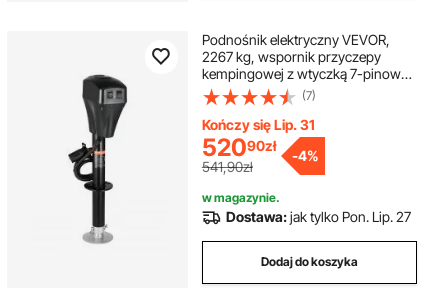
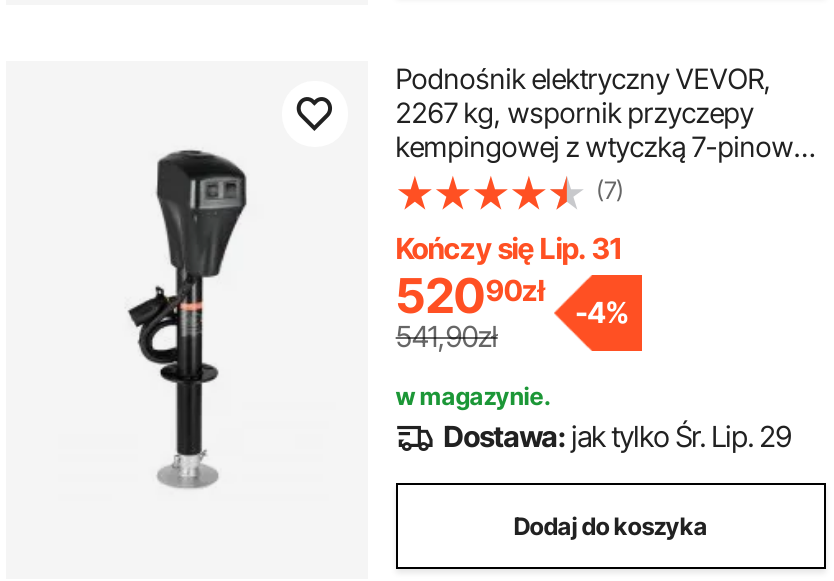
[226,208,411,225] Dostawa: jak tylko Pon. Lip. 27 -> [443,419,791,453] Dostawa: jak tylko Śr. Lip. 29

